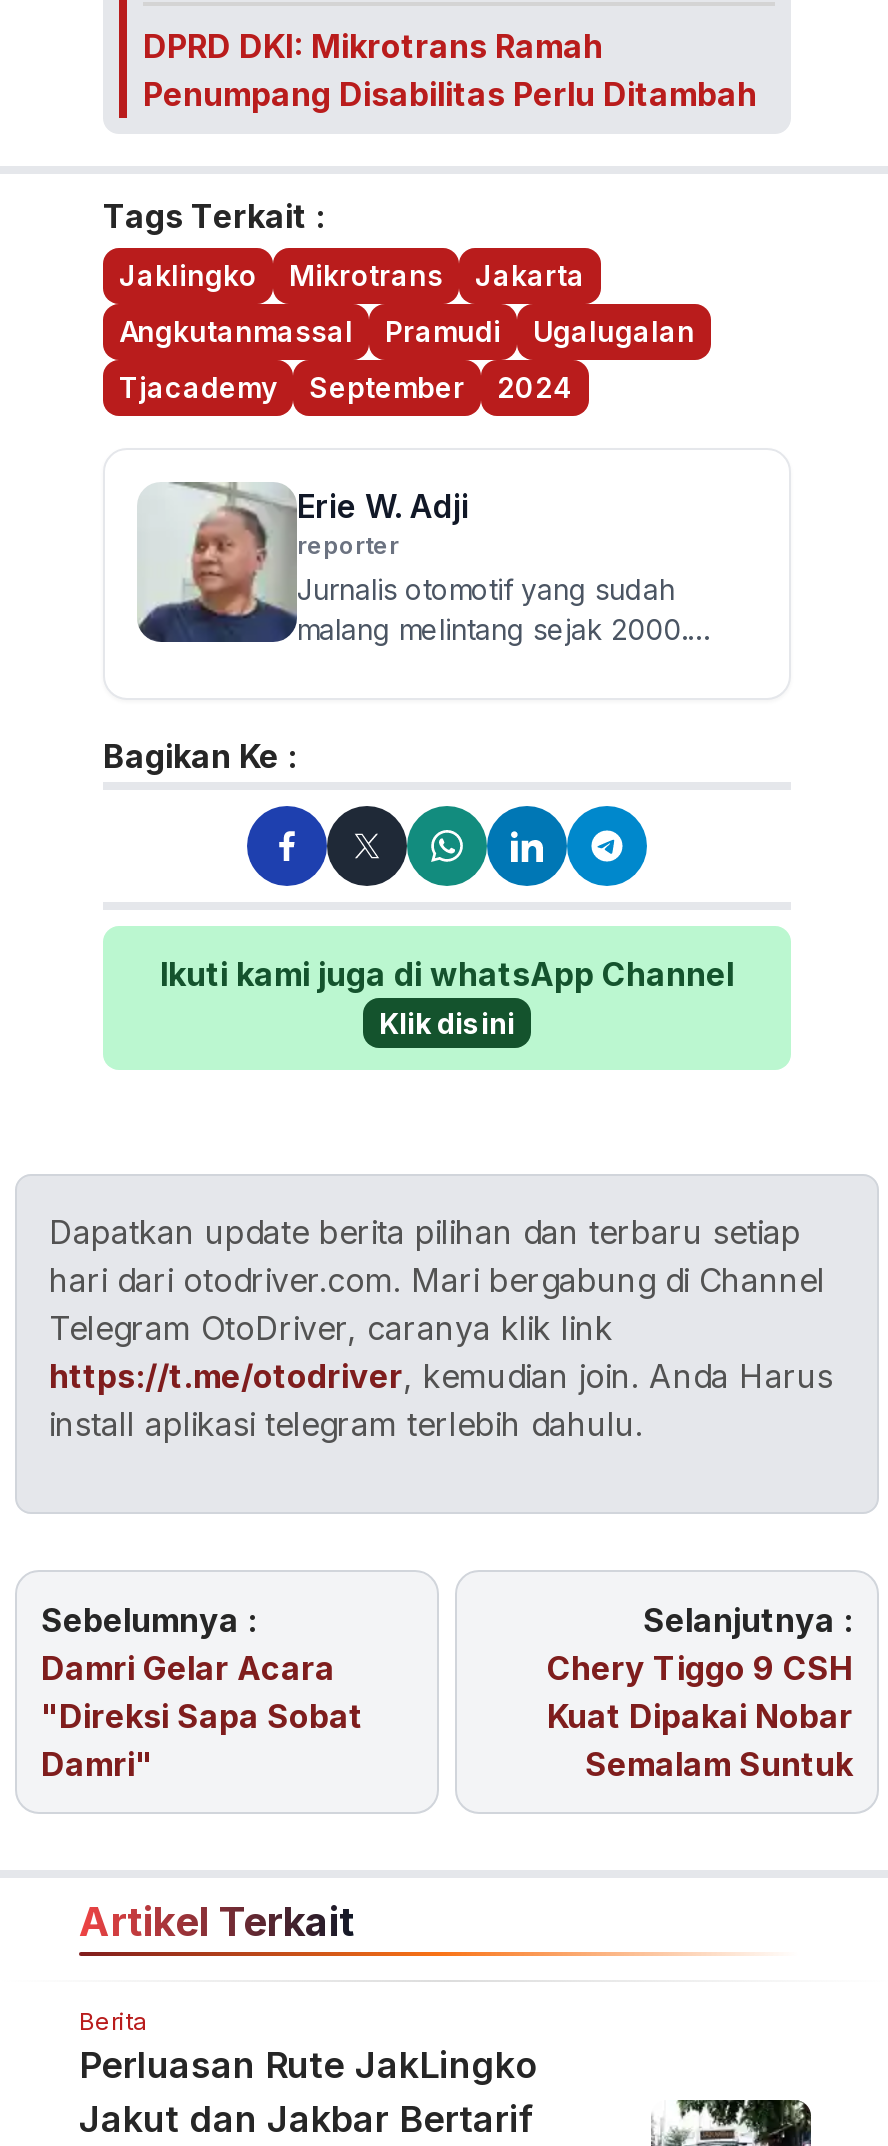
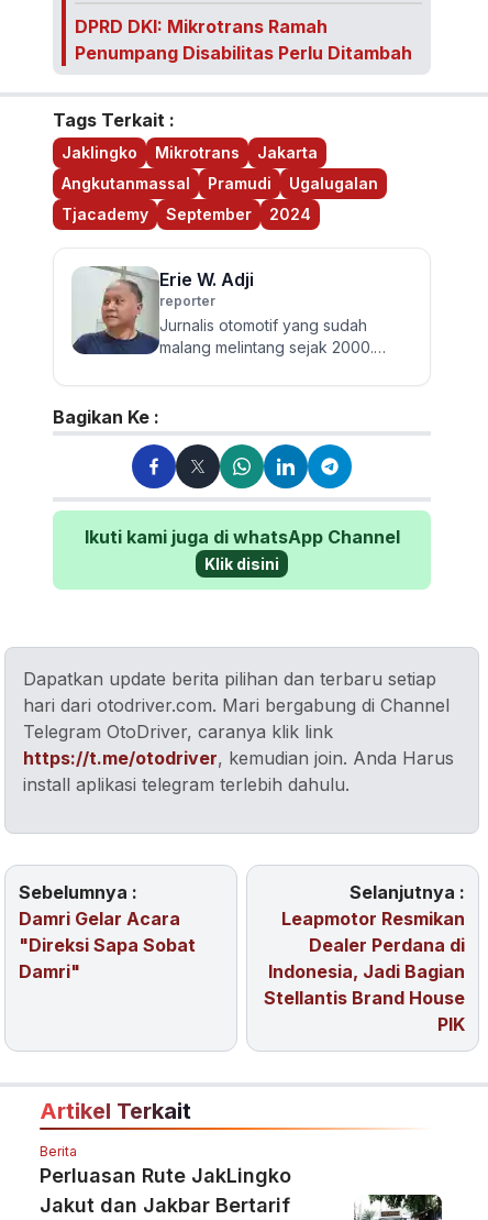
[547,1648,853,1784] Chery Tiggo 9 CSH | Kuat Dipakai Nobar | Semalam Suntuk -> [264,908,465,1035] Leapmotor Resmikan | Dealer Perdana di | Indonesia, Jadi Bagian | Stellantis Brand House | PIK

